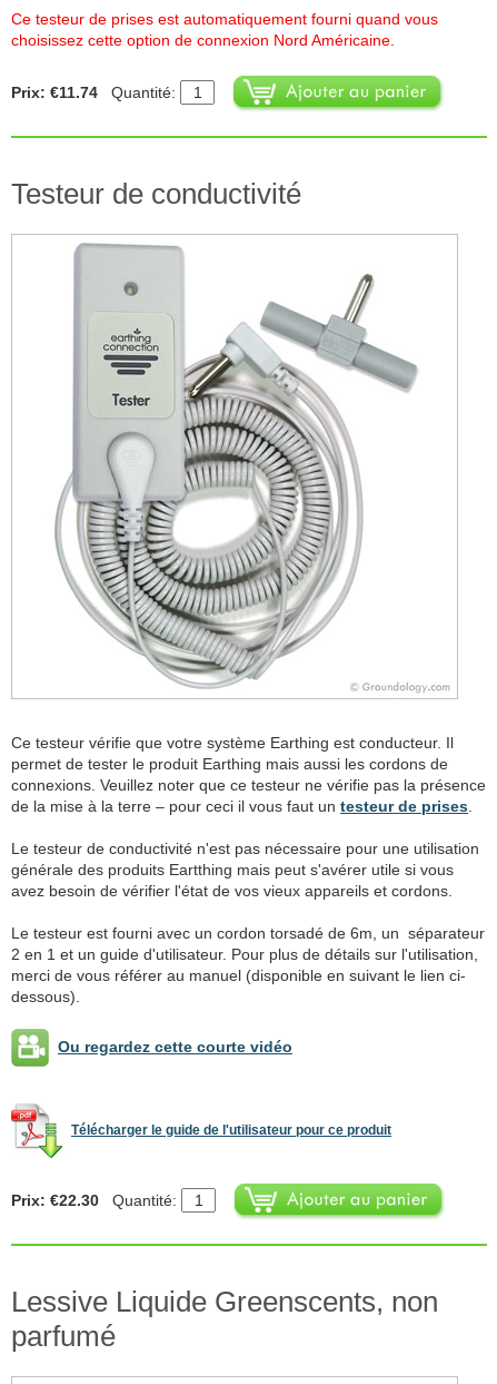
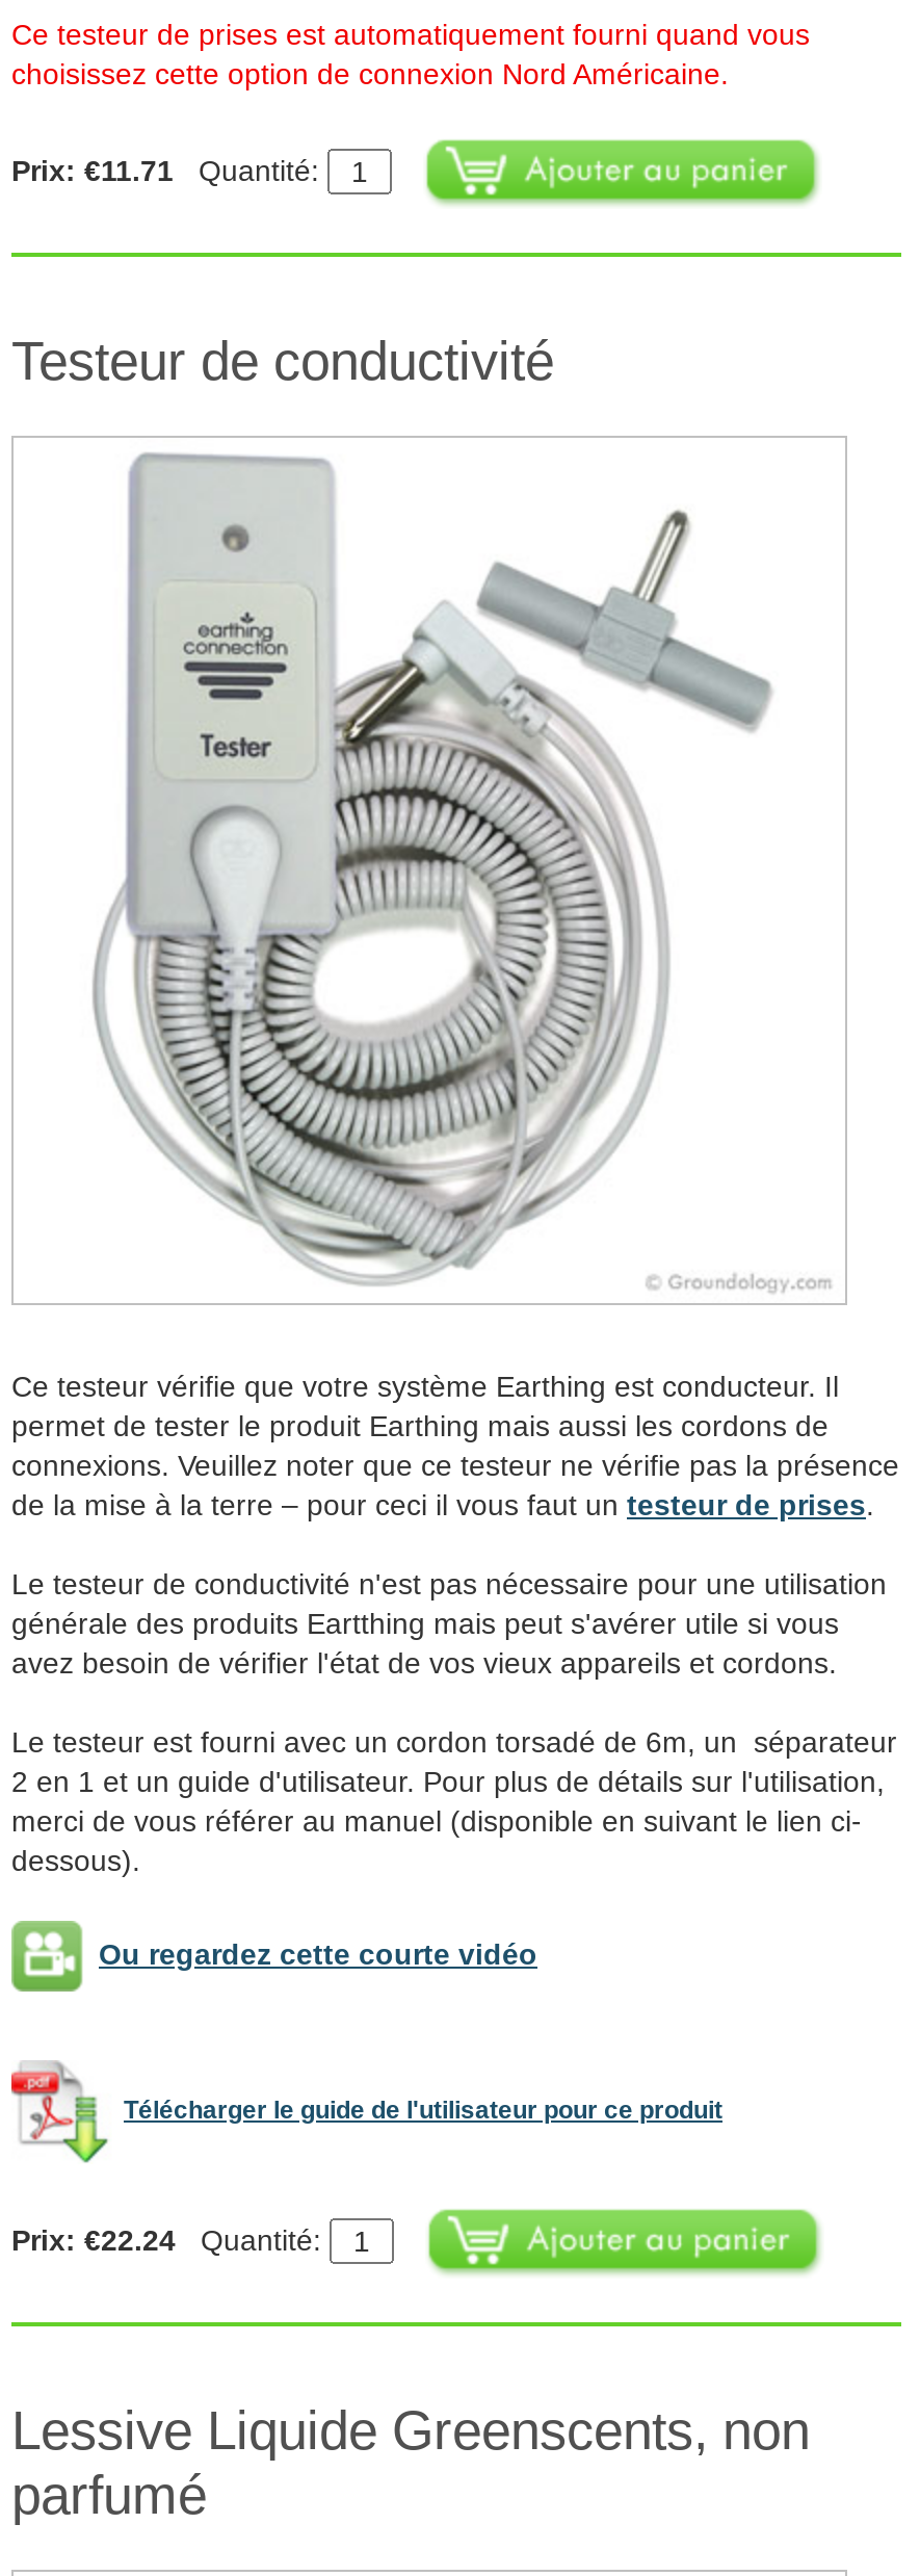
[11,83,180,101] Prix: €11.74 Quantité: -> [11,154,327,188] Prix: €11.71 Quantité:
[11,1191,181,1209] Prix: €22.30 Quantité: -> [11,2224,330,2257] Prix: €22.24 Quantité:

